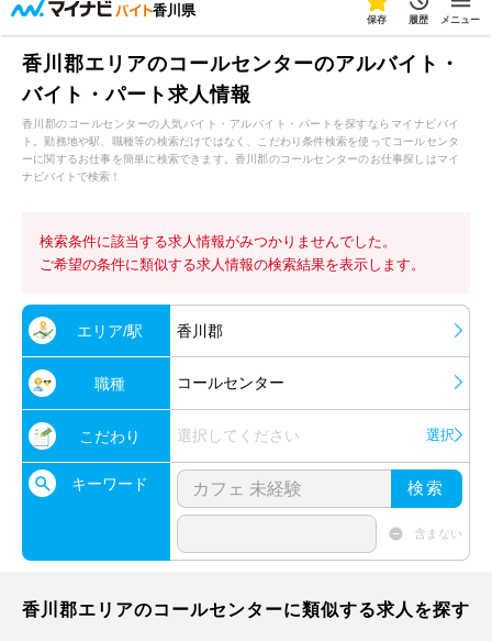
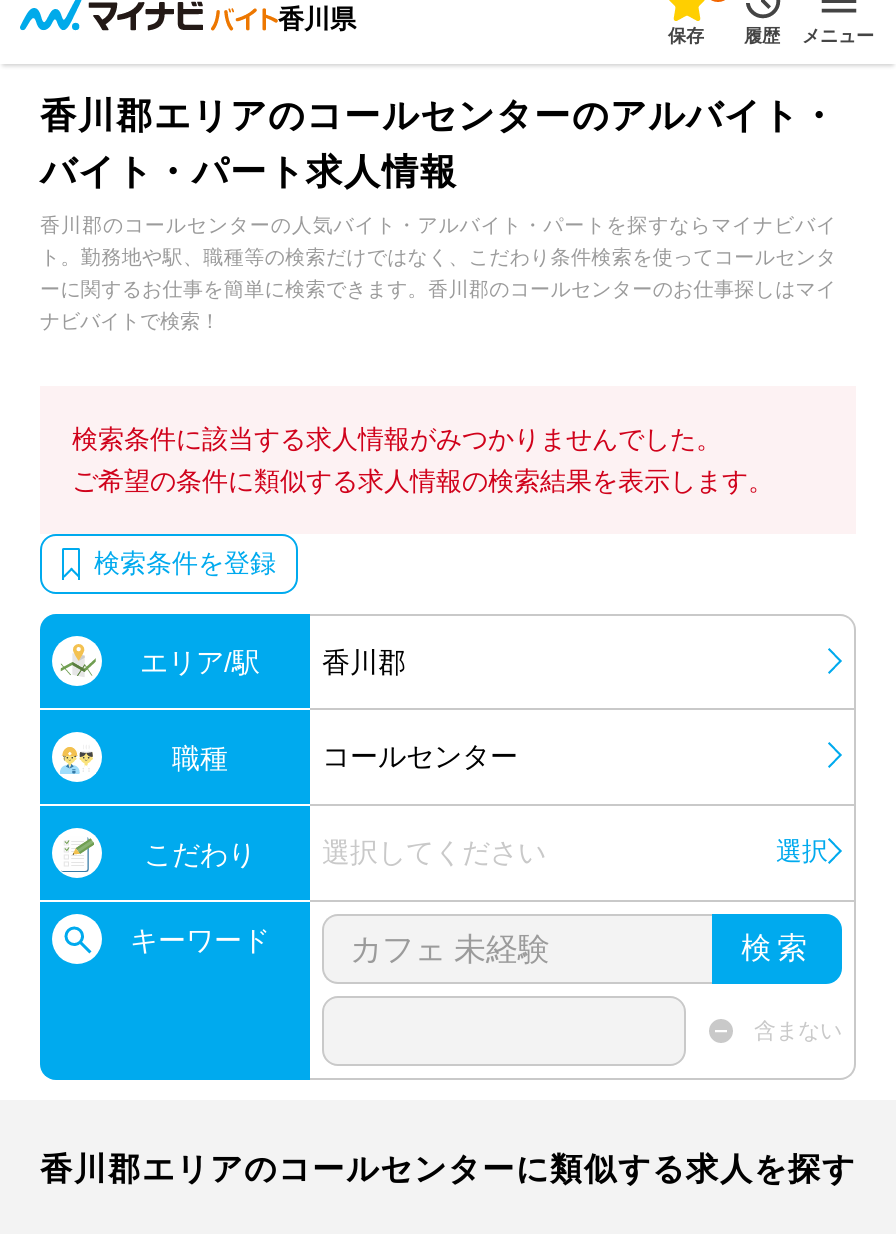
none -> [94,548,276,578] 検索条件を登録

